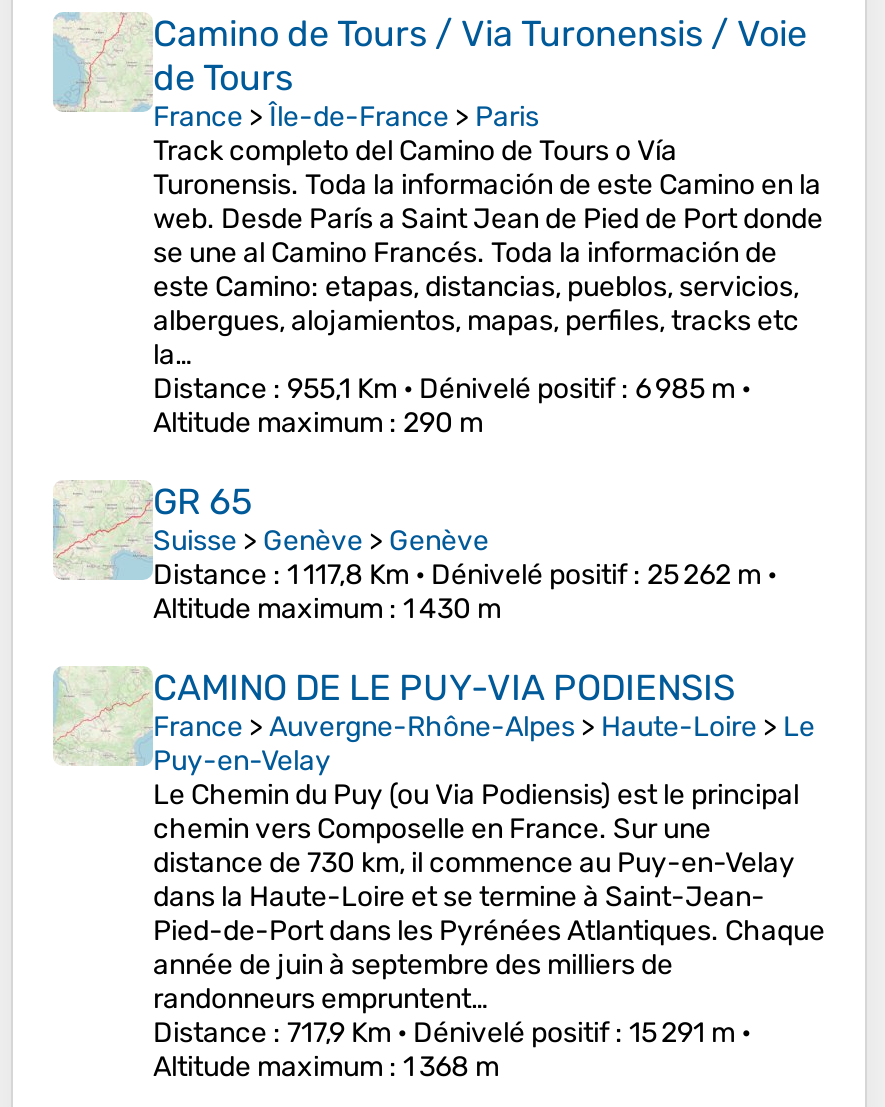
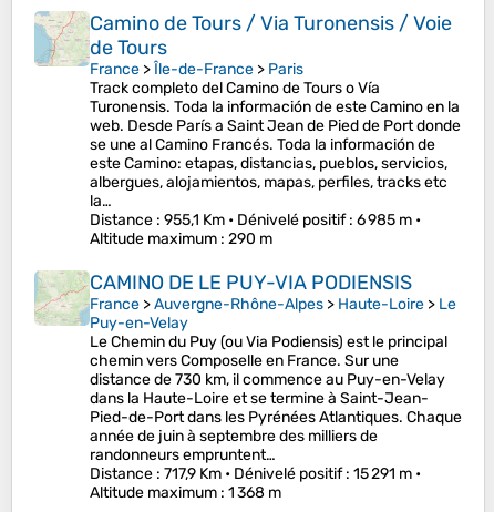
[53,480,777,626] [image] | GR 65 | Suisse > Genève > Genève | Distance: 1 117,8 Km • Dénivelé positif: 25 262 m • | Altitude maximum: 1 430 m -> none

